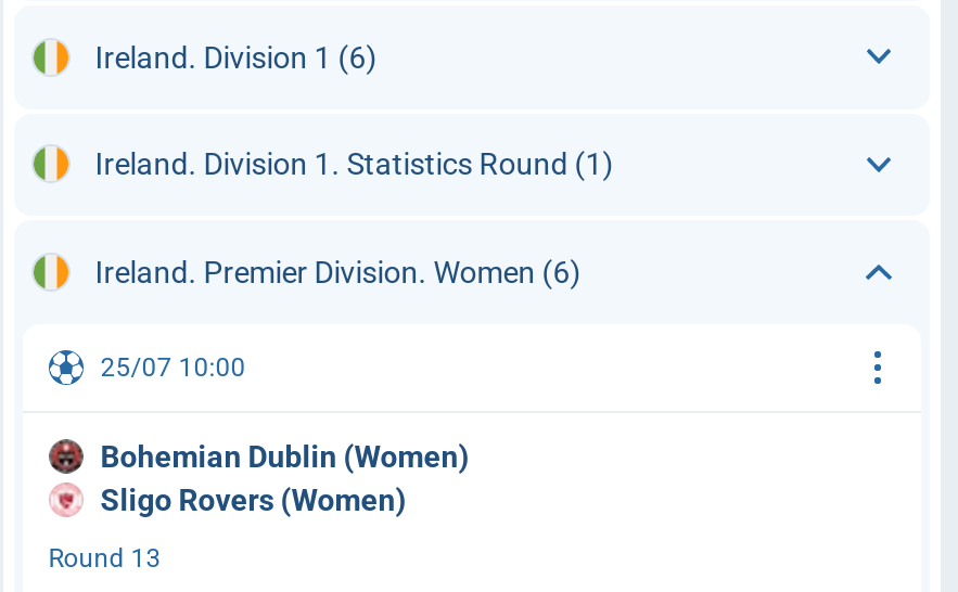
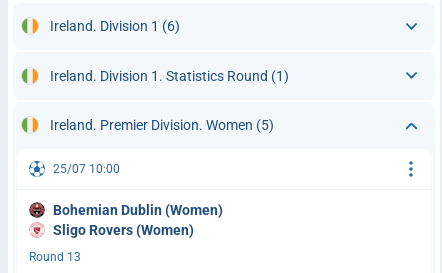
[95,254,581,289] Ireland. Premier Division. Women (6) -> [50,117,274,133] Ireland. Premier Division. Women (5)

